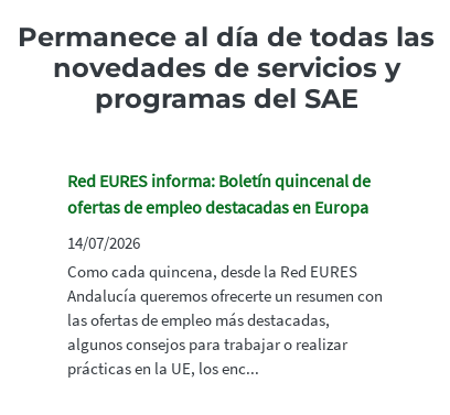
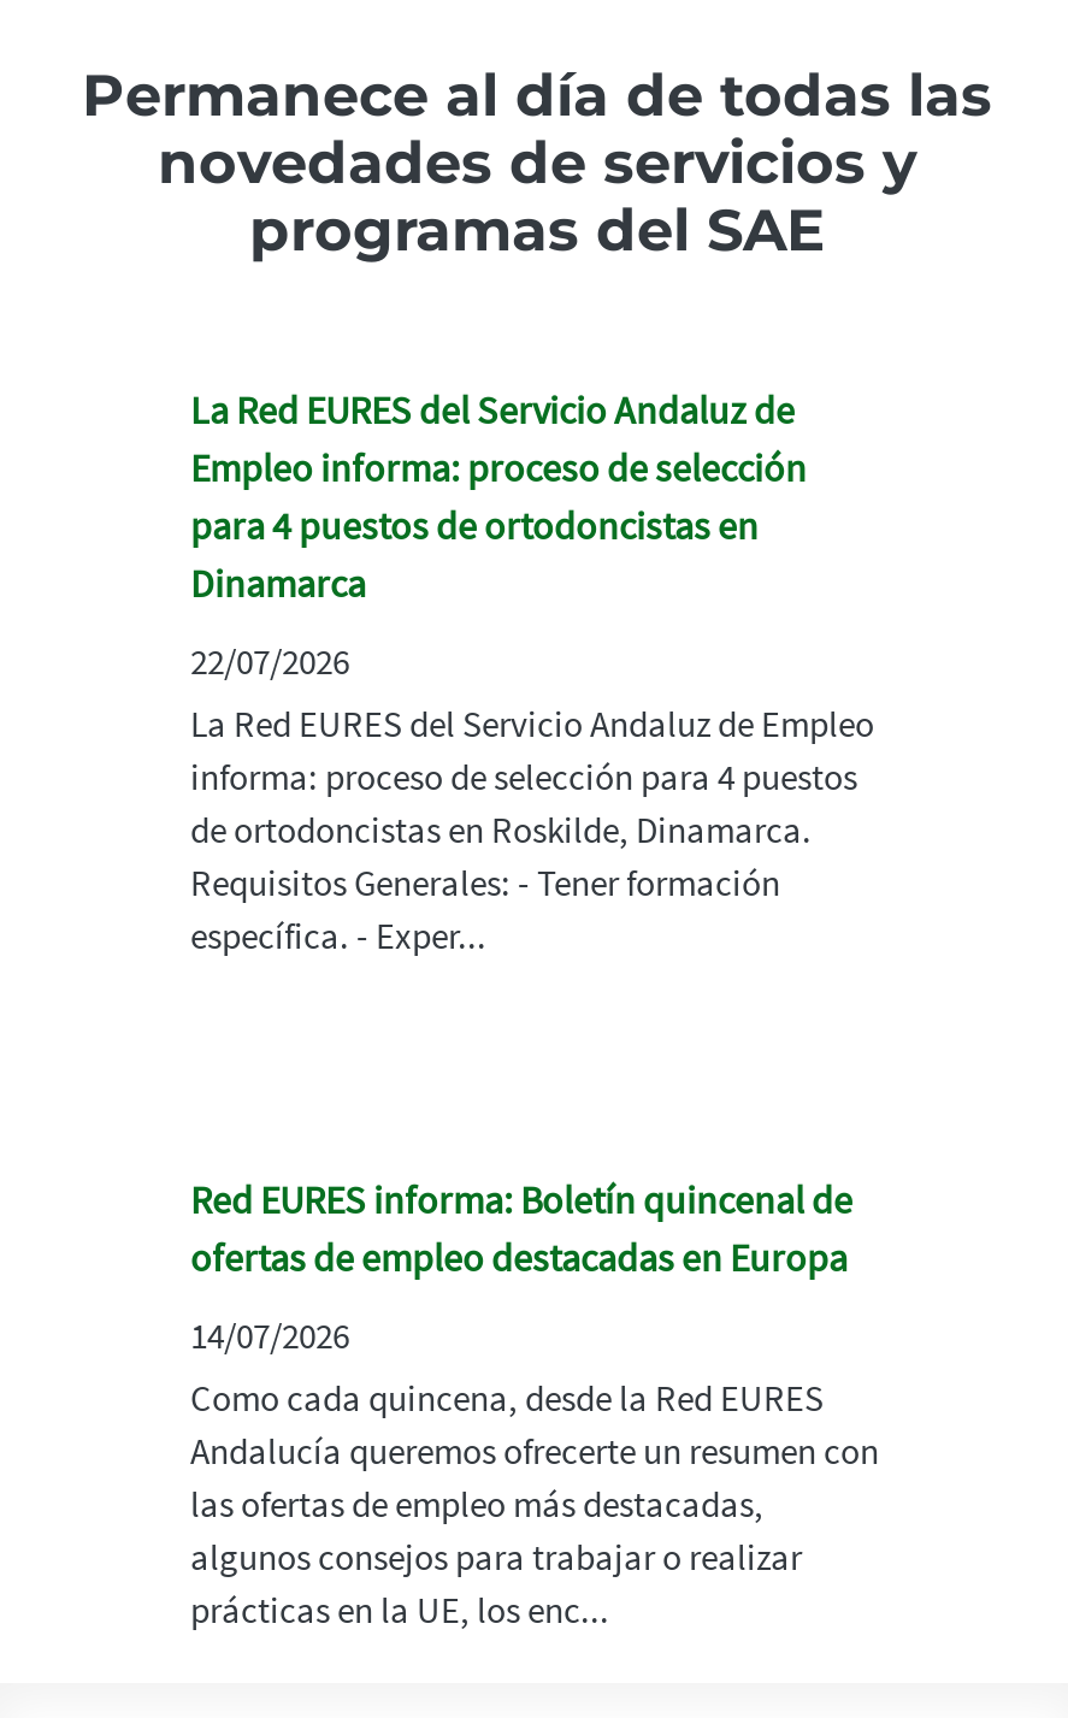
none -> [190,385,874,958] La Red EURES del Servicio Andaluz de | Empleo informa: proceso de selección | para 4 puestos de ortodoncistas en | Dinamarca | 22/07/2026 | La Red EURES del Servicio Andaluz de Empleo | informa: proceso de selección para 4 puestos | de ortodoncistas en Roskilde, Dinamarca. | Requisitos Generales: - Tener formación | específica. - Exper...

